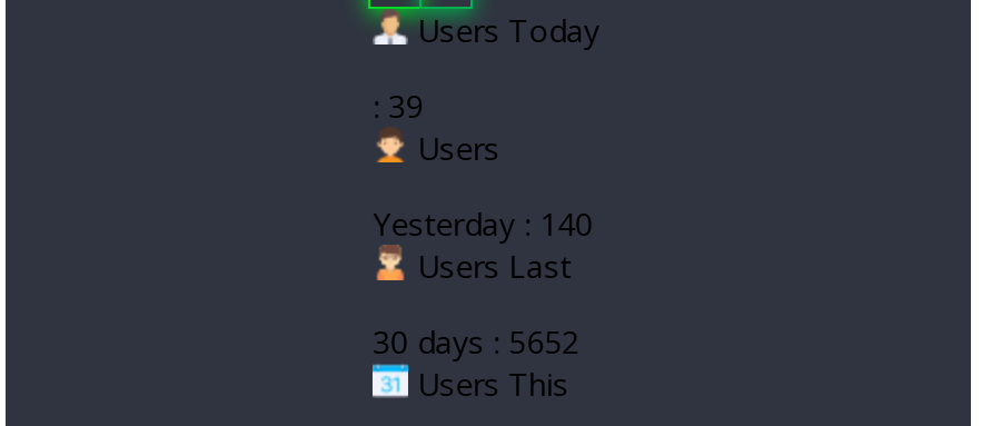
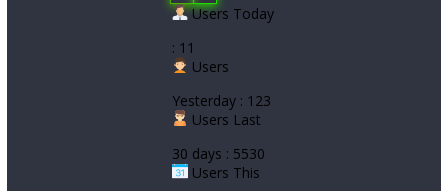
[373,85,424,128] : 39 -> [172,38,195,57] : 11
[373,203,593,246] Yesterday : 140 -> [172,91,271,110] Yesterday : 123
[373,321,580,363] 30 days : 5652 -> [172,144,265,163] 30 days : 5530

